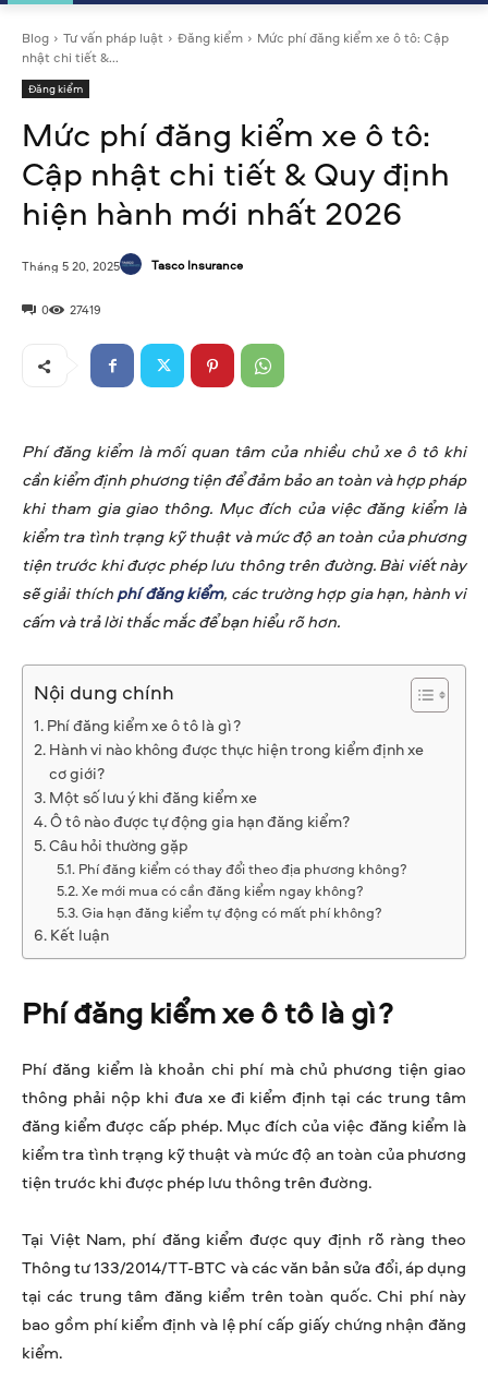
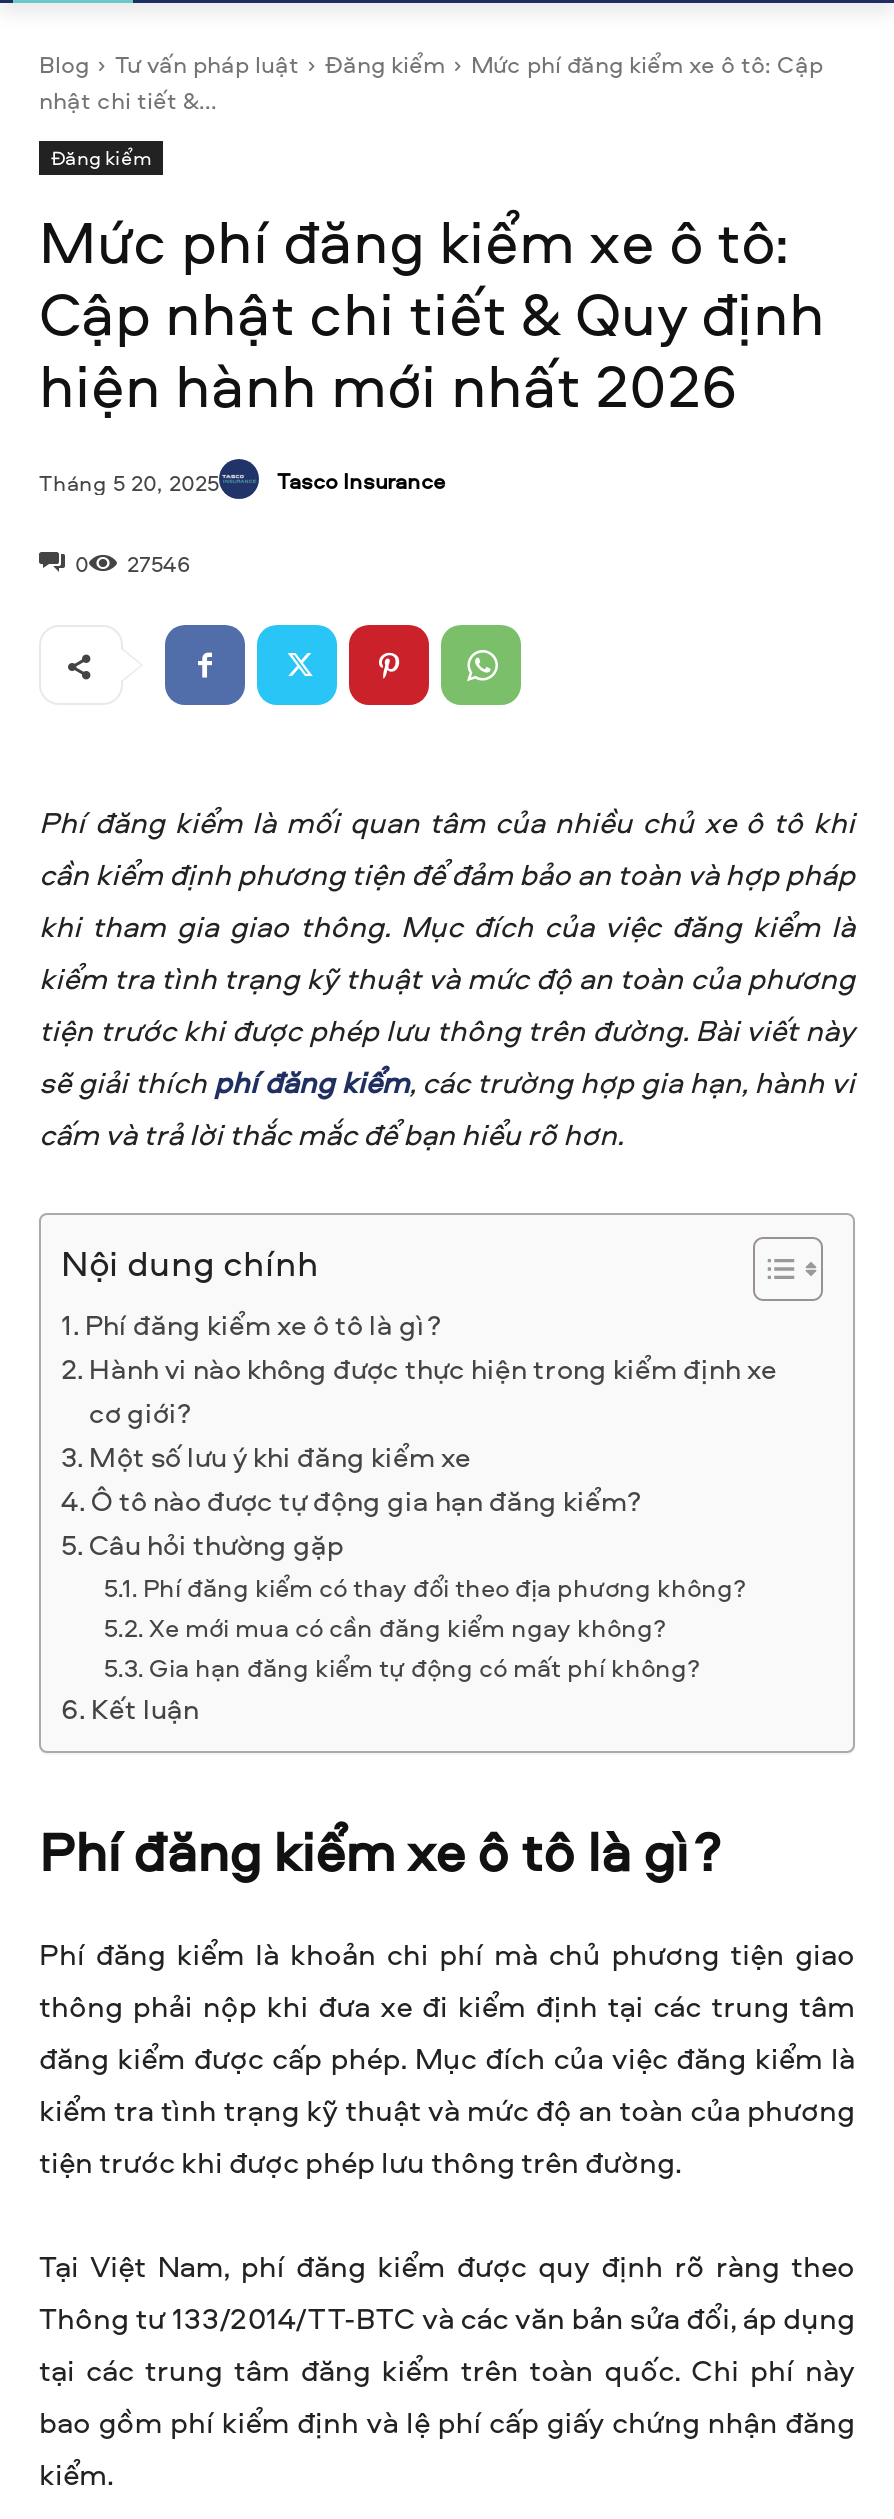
[41,302,101,318] 0 27419 -> [75,548,191,578] 0 27546

